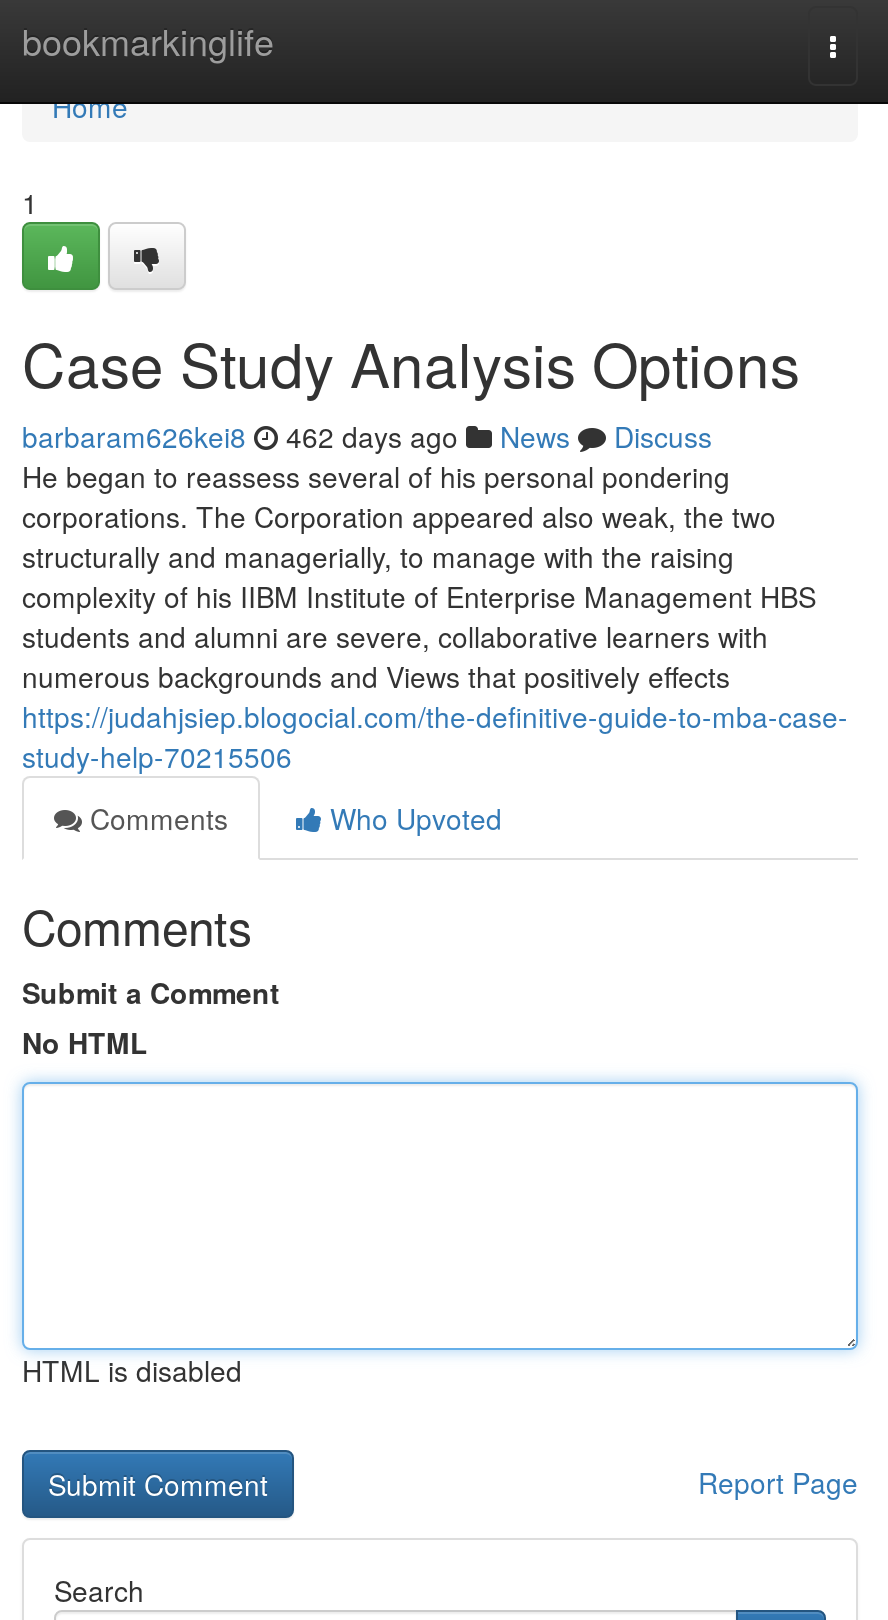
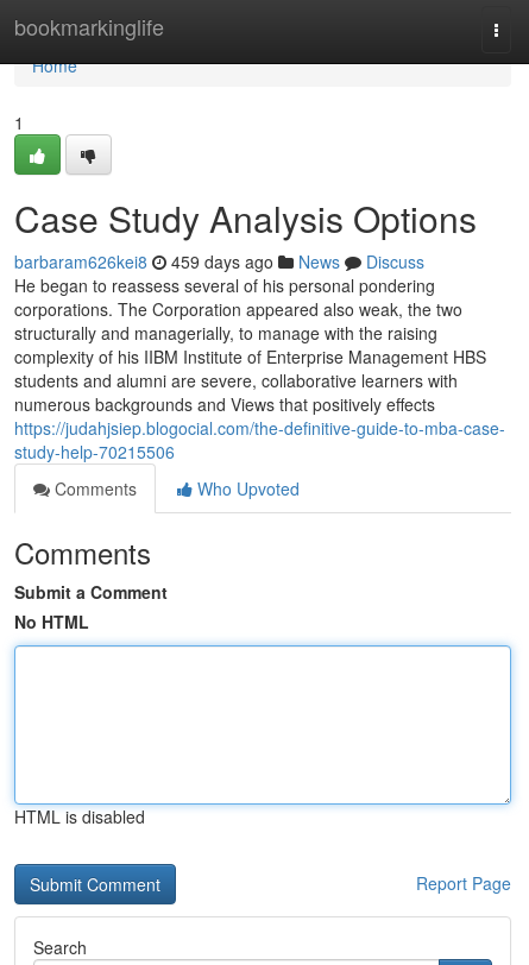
[22,416,712,456] barbaram626kei8 462 days ago News Discuss -> [14,250,424,273] barbaram626kei8 459 days ago News Discuss

